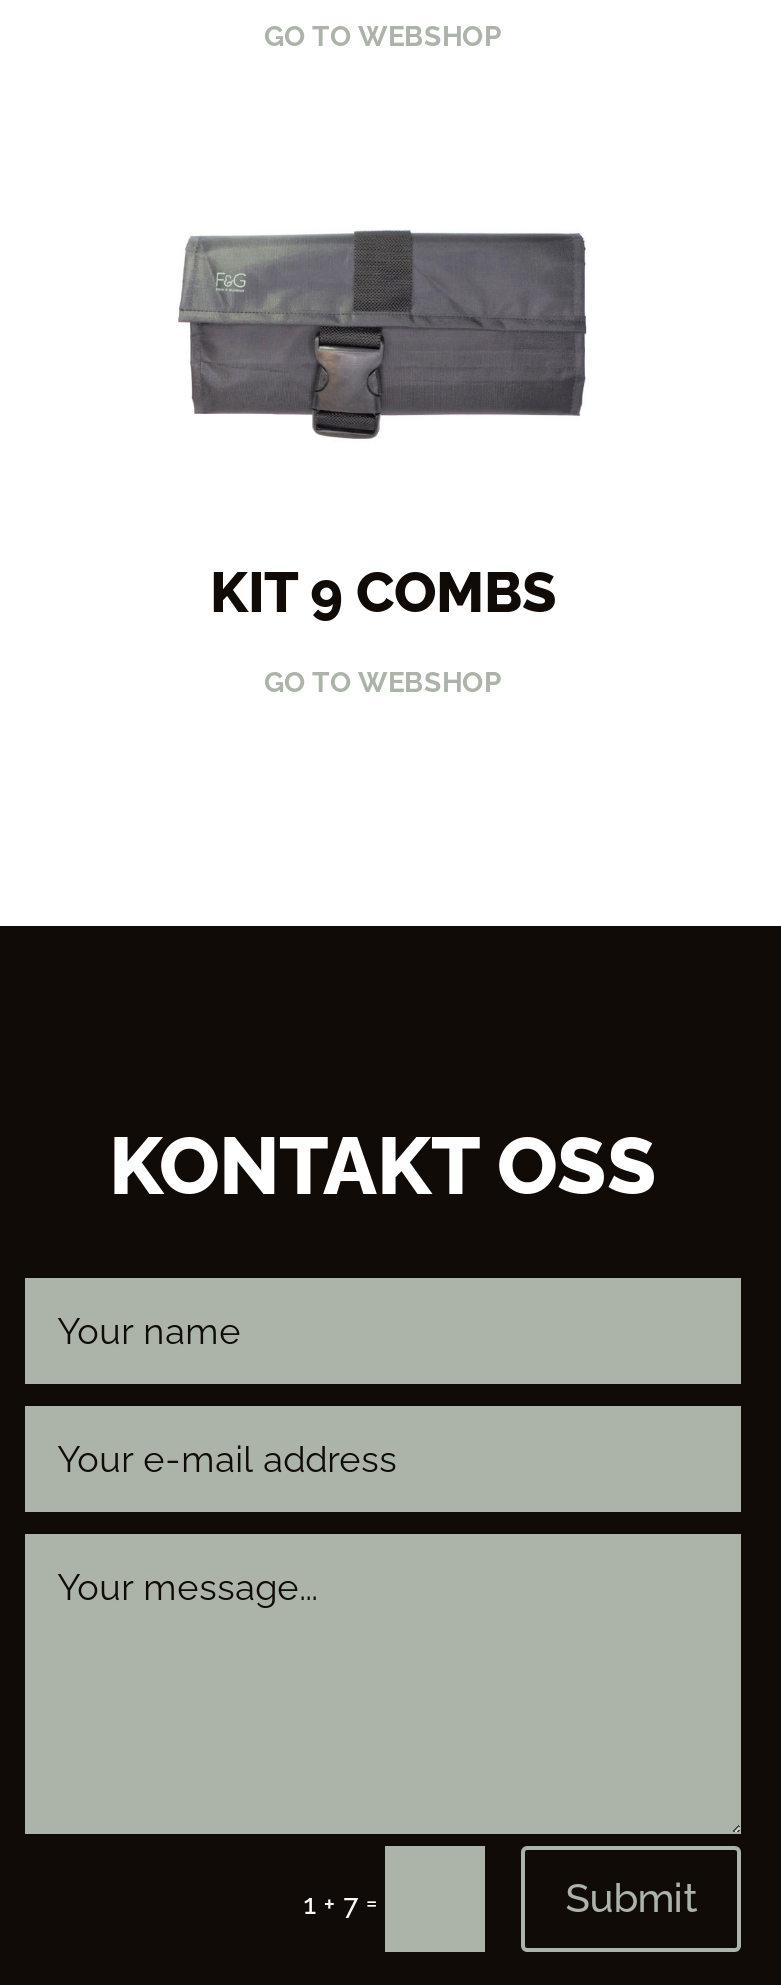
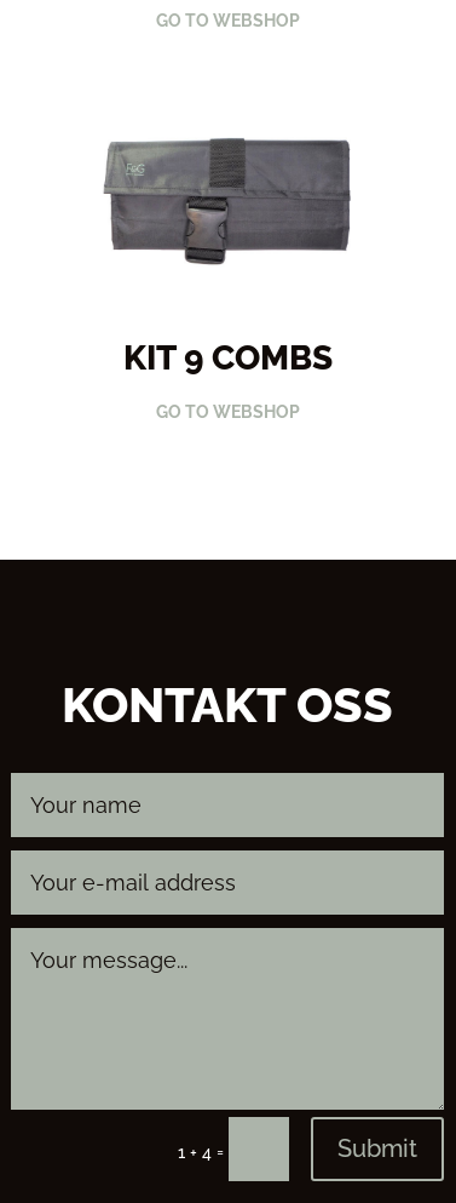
[303,1886,385,1919] 1 + 7 = -> [178,1141,229,1161] 1 + 4 =

